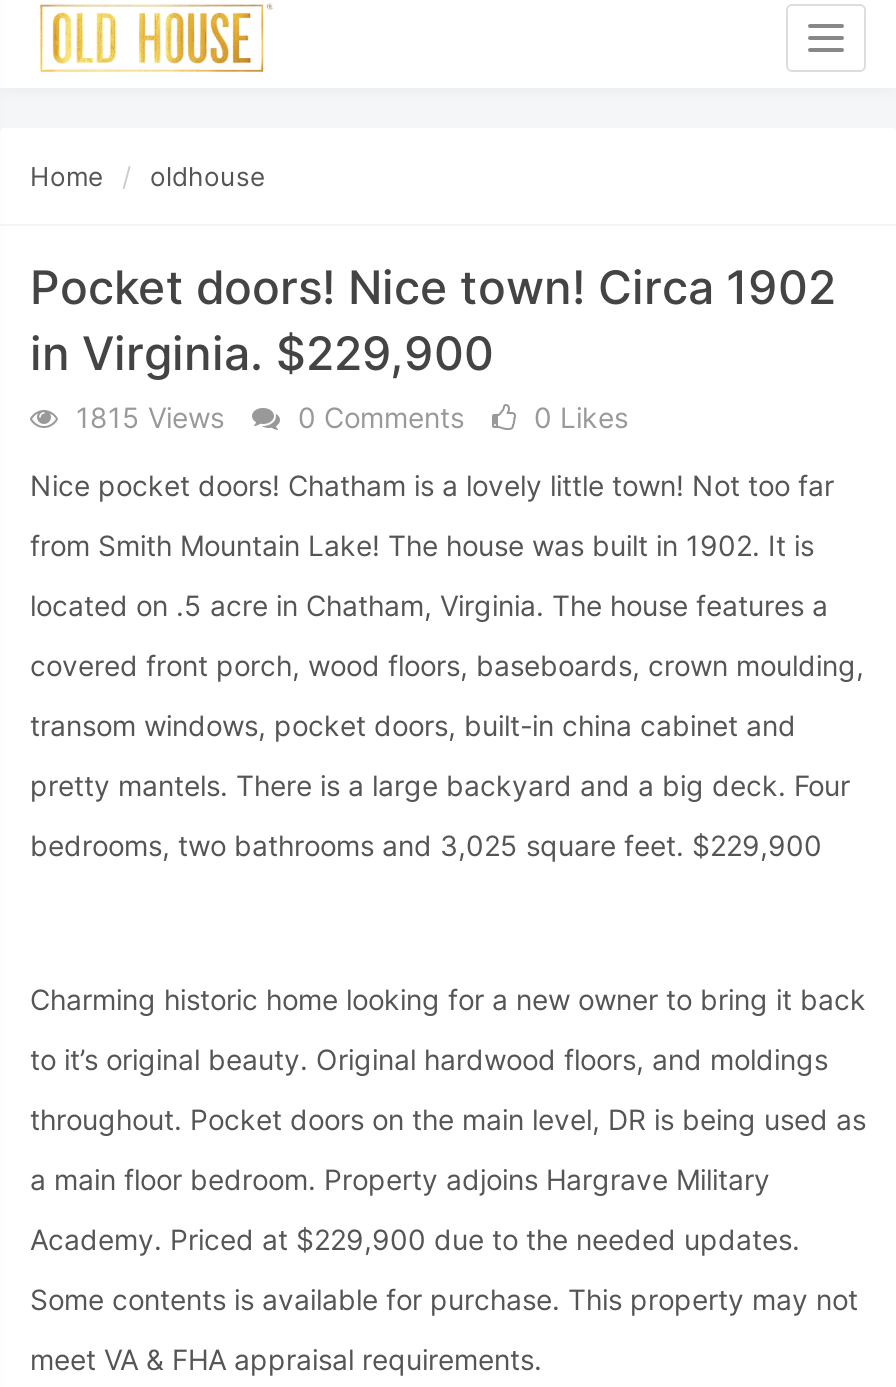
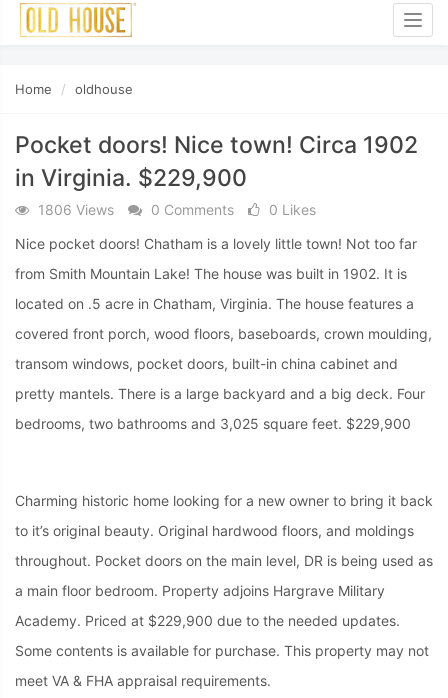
[68,400,628,434] 1815 Views 0 Comments 0 Likes -> [34,201,316,218] 1806 Views 0 Comments 0 Likes

